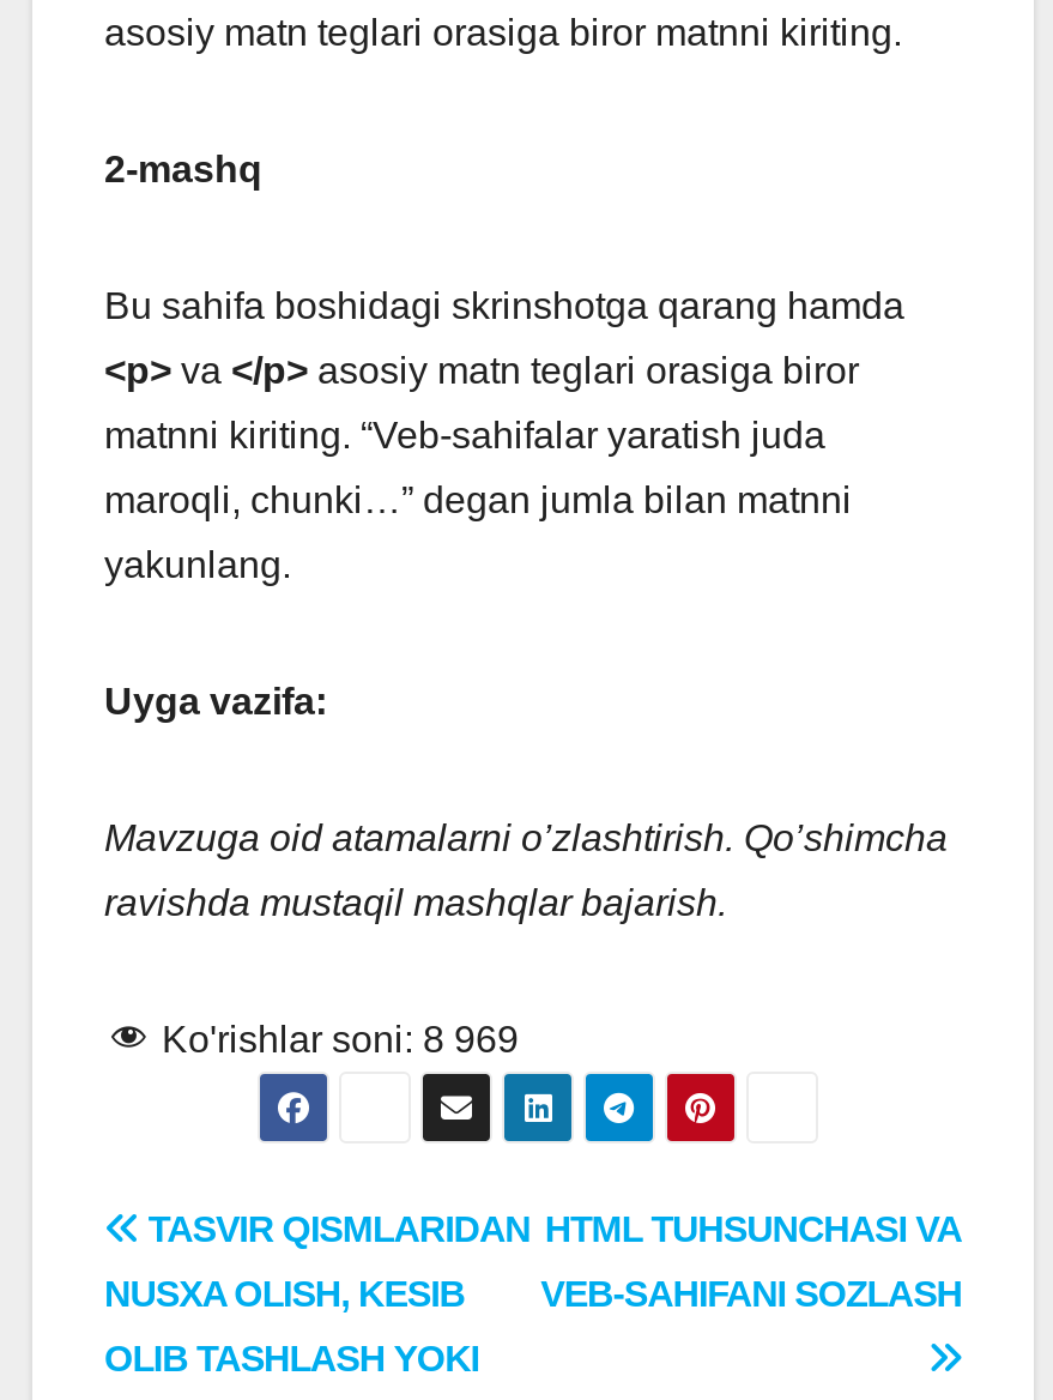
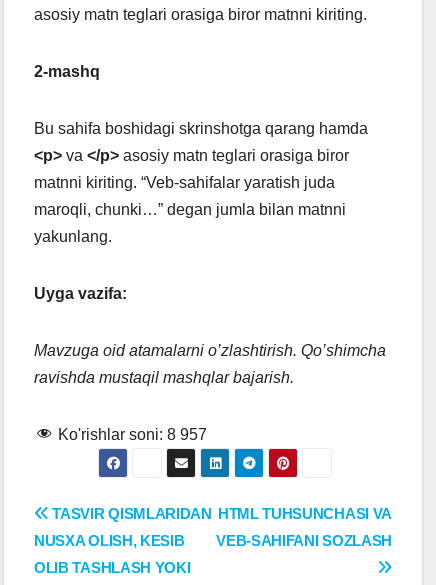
[162,1018,519,1059] Ko'rishlar soni: 8 969 -> [58,426,207,443] Ko'rishlar soni: 8 957

